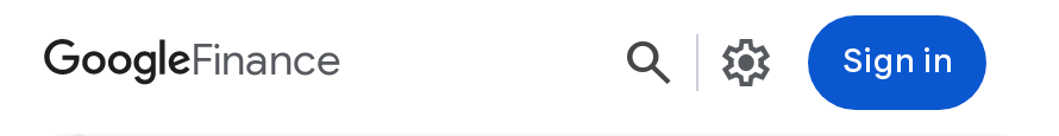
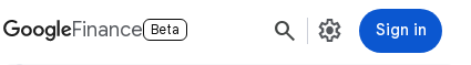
[191,34,343,86] Finance -> [72,18,179,42] Finance Beta

